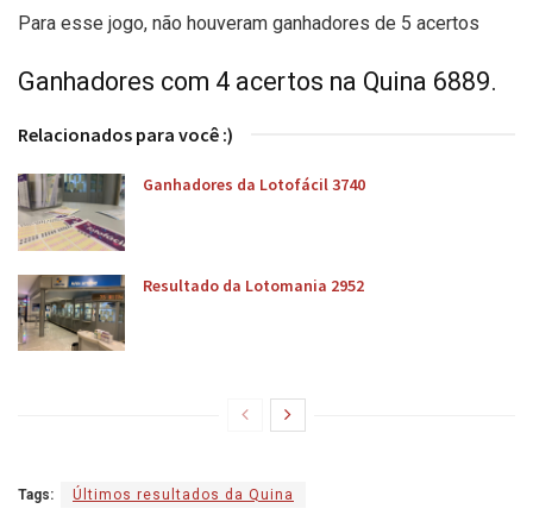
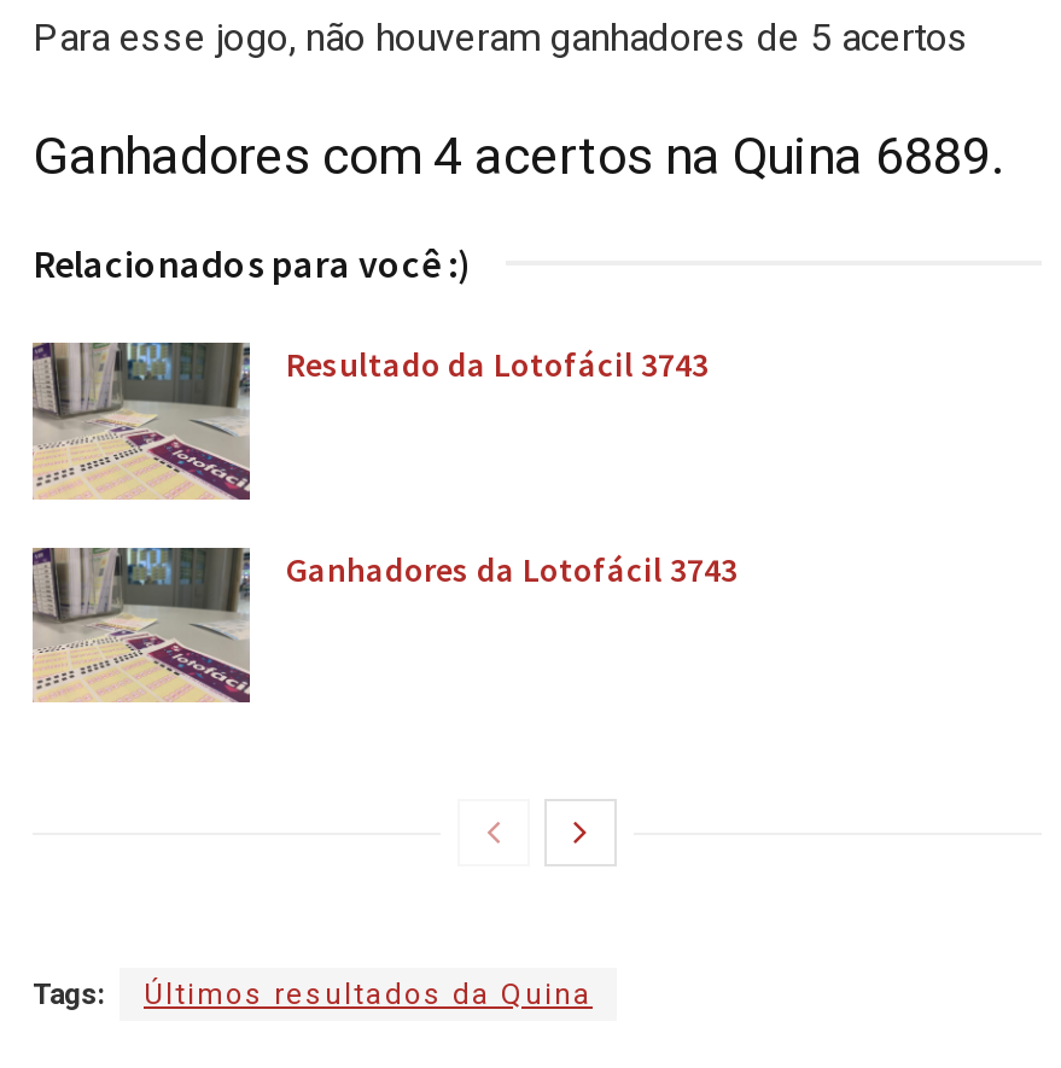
[143,174,365,195] Ganhadores da Lotofácil 3740 -> [286,343,709,387] Resultado da Lotofácil 3743
[17,274,364,352] [image] | Resultado da Lotomania 2952 -> [30,545,738,705] [image] | Ganhadores da Lotofácil 3743

